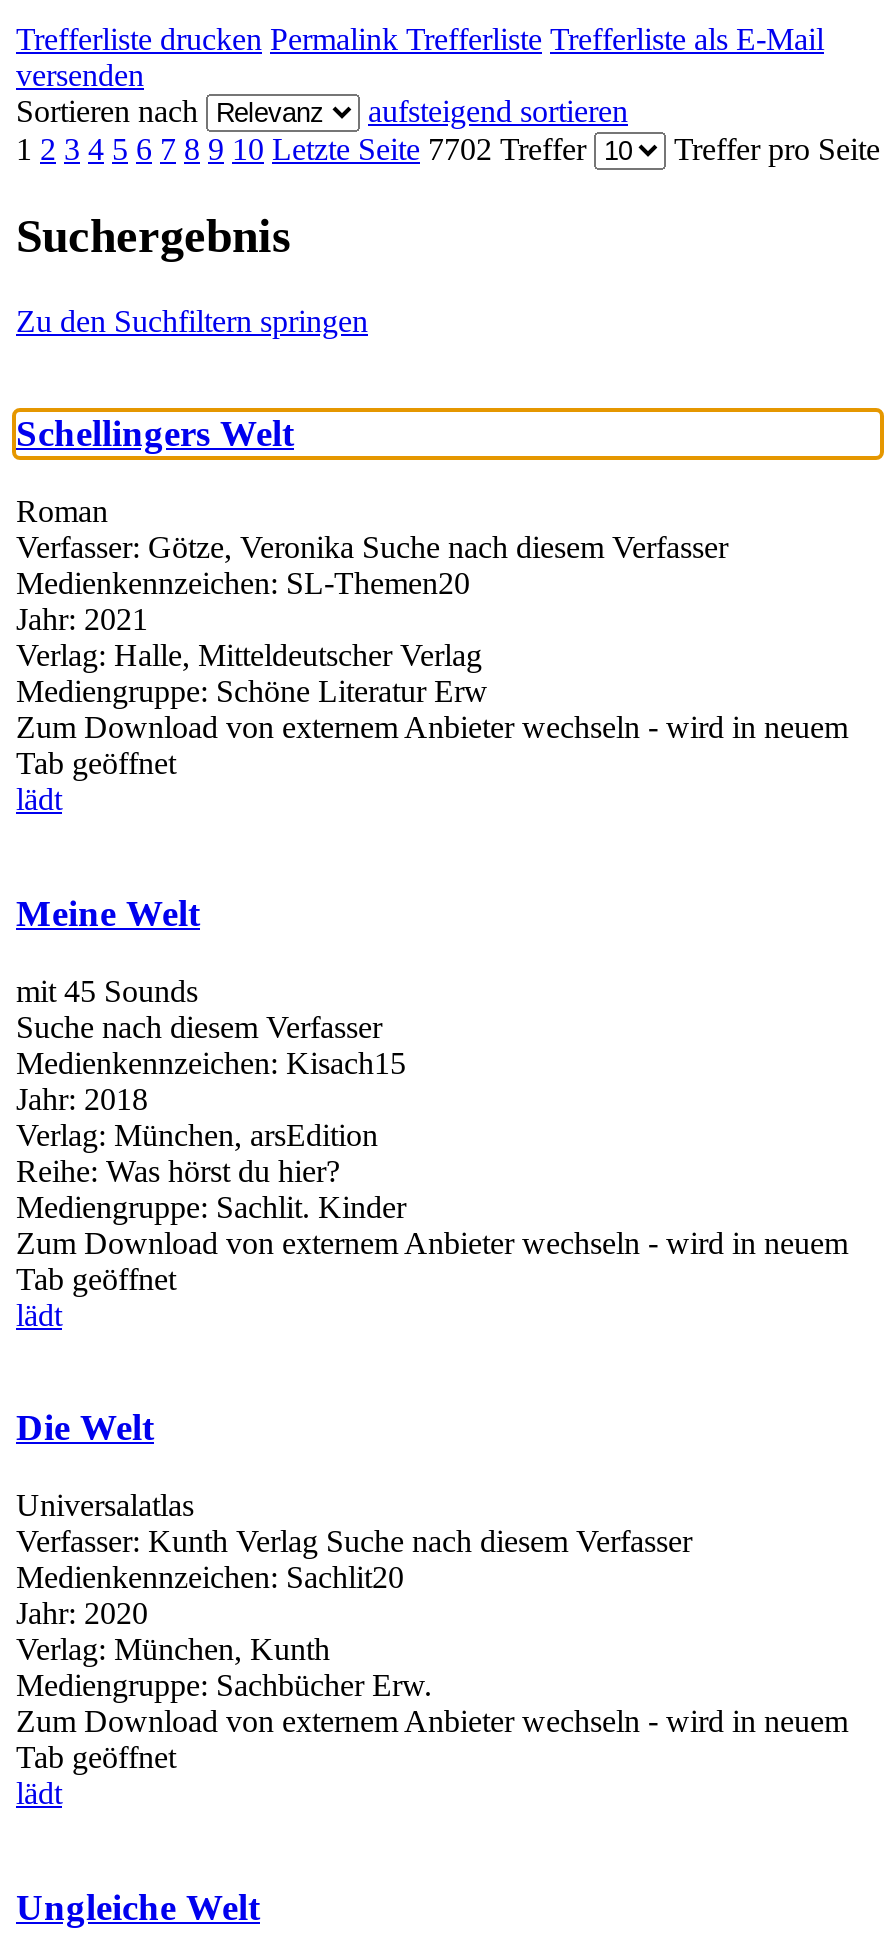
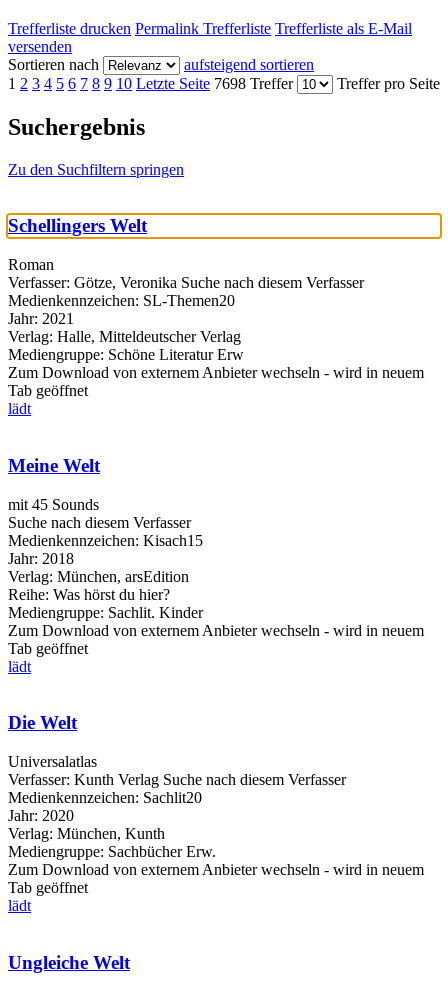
[16,132,586,166] 1 2 3 4 5 6 7 8 9 10 Letzte Seite 7702 Treffer -> [8,75,293,92] 1 2 3 4 5 6 7 8 9 10 Letzte Seite 7698 Treffer

